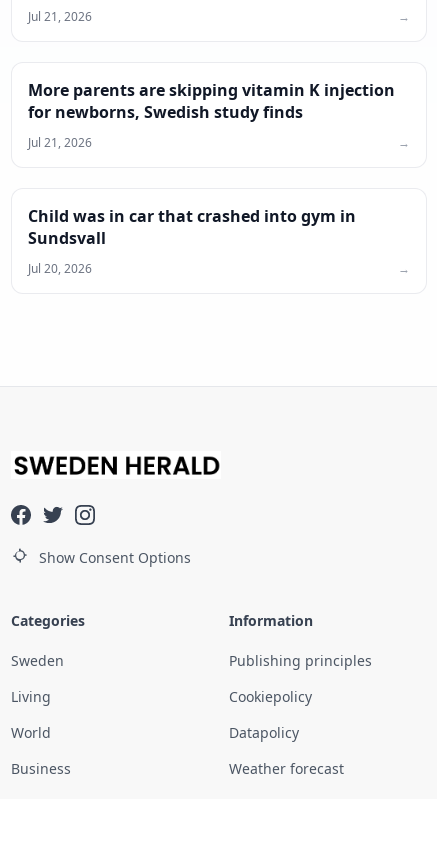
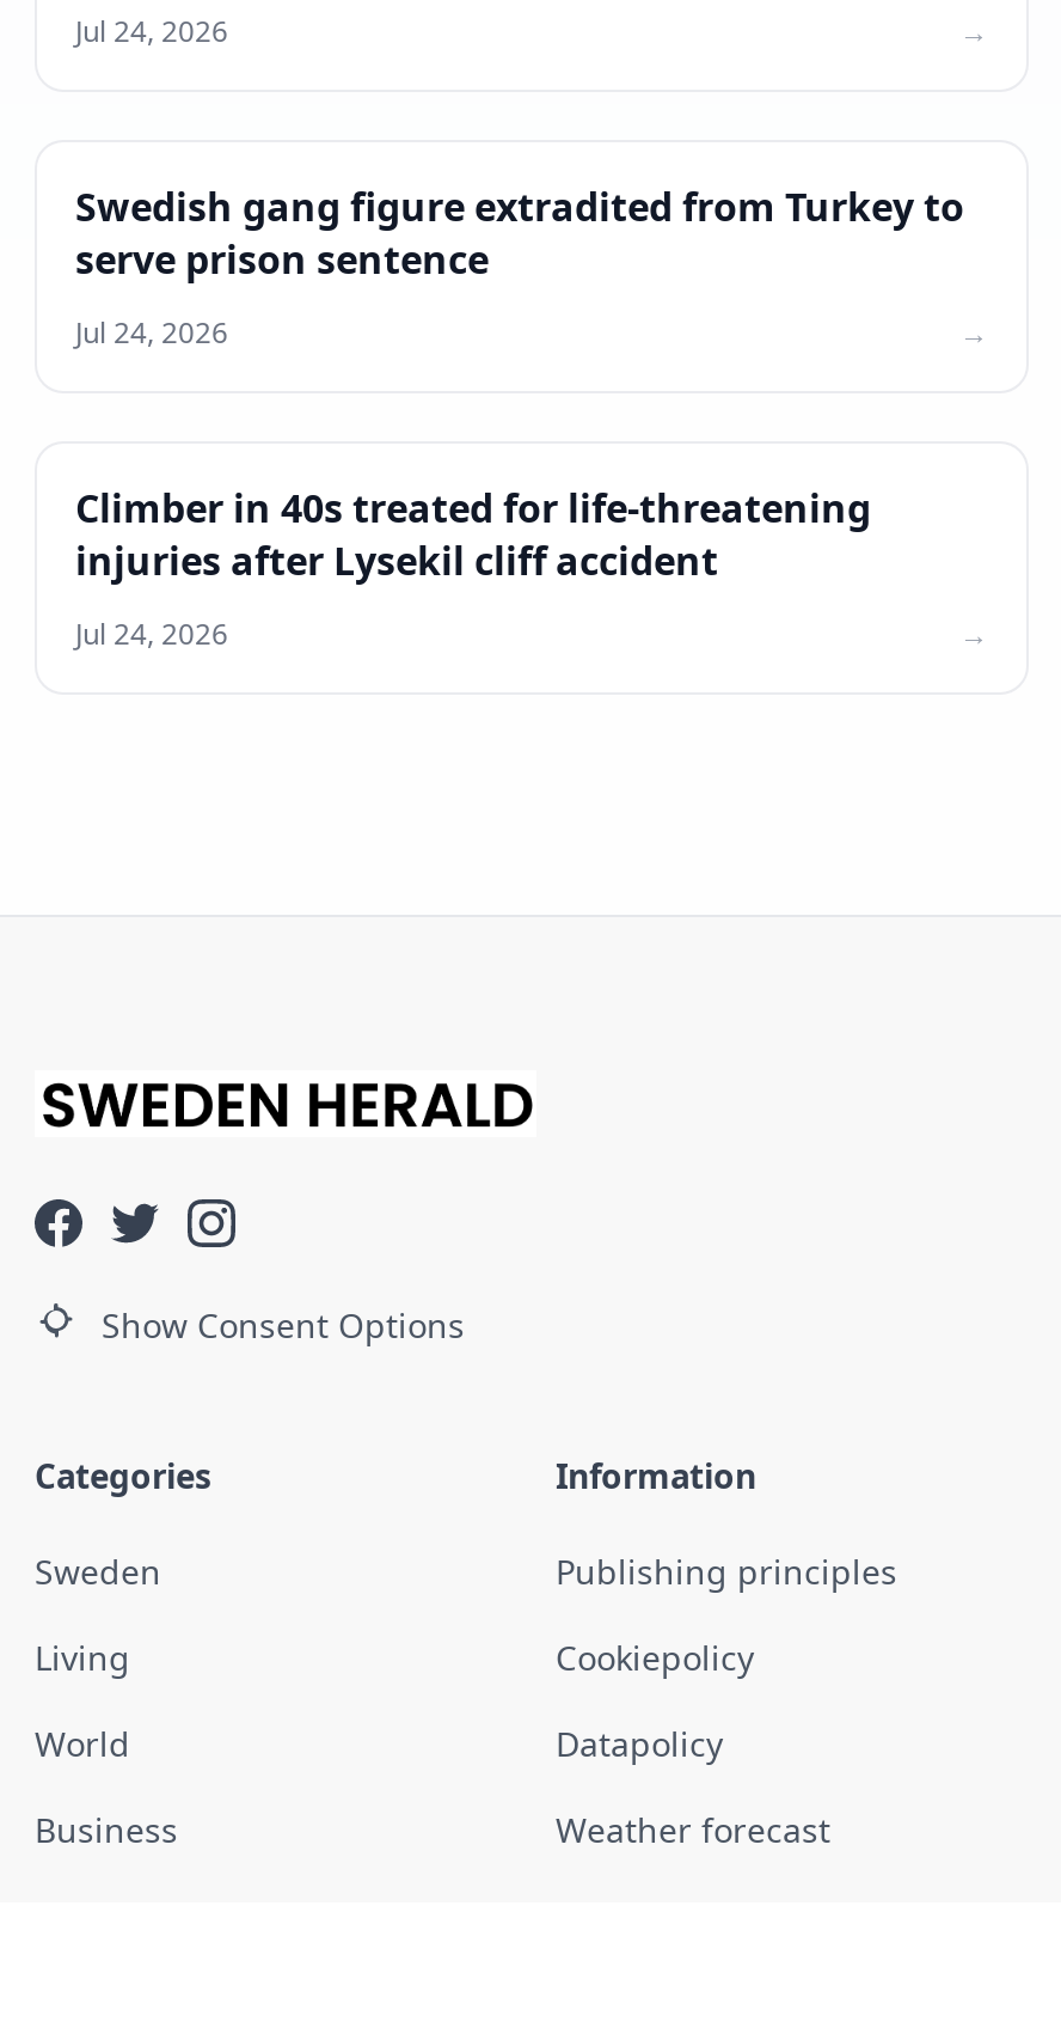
[28,8,92,25] Jul 21, 2026 -> [75,11,228,51] Jul 24, 2026
[28,79,395,123] More parents are skipping vitamin K injection | for newborns, Swedish study finds -> [75,181,964,286] Swedish gang figure extradited from Turkey to | serve prison sentence
[28,134,92,151] Jul 21, 2026 -> [75,312,228,353] Jul 24, 2026
[28,205,356,249] Child was in car that crashed into gym in | Sundsvall -> [75,482,871,587] Climber in 40s treated for life-threatening | injuries after Lysekil cliff accident
[28,260,92,277] Jul 20, 2026 -> [75,613,228,654] Jul 24, 2026

